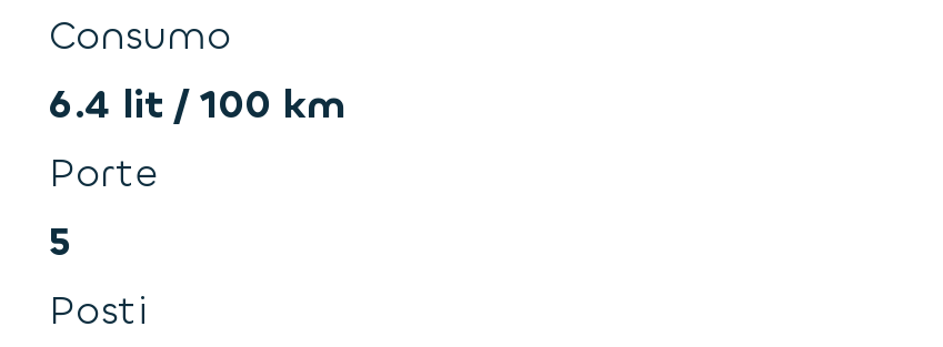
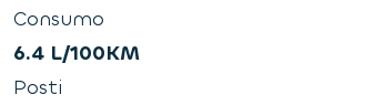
[49,79,347,270] 6.4 lit / 100 km | Porte | 5 -> [13,40,140,66] 6.4 L/100KM

